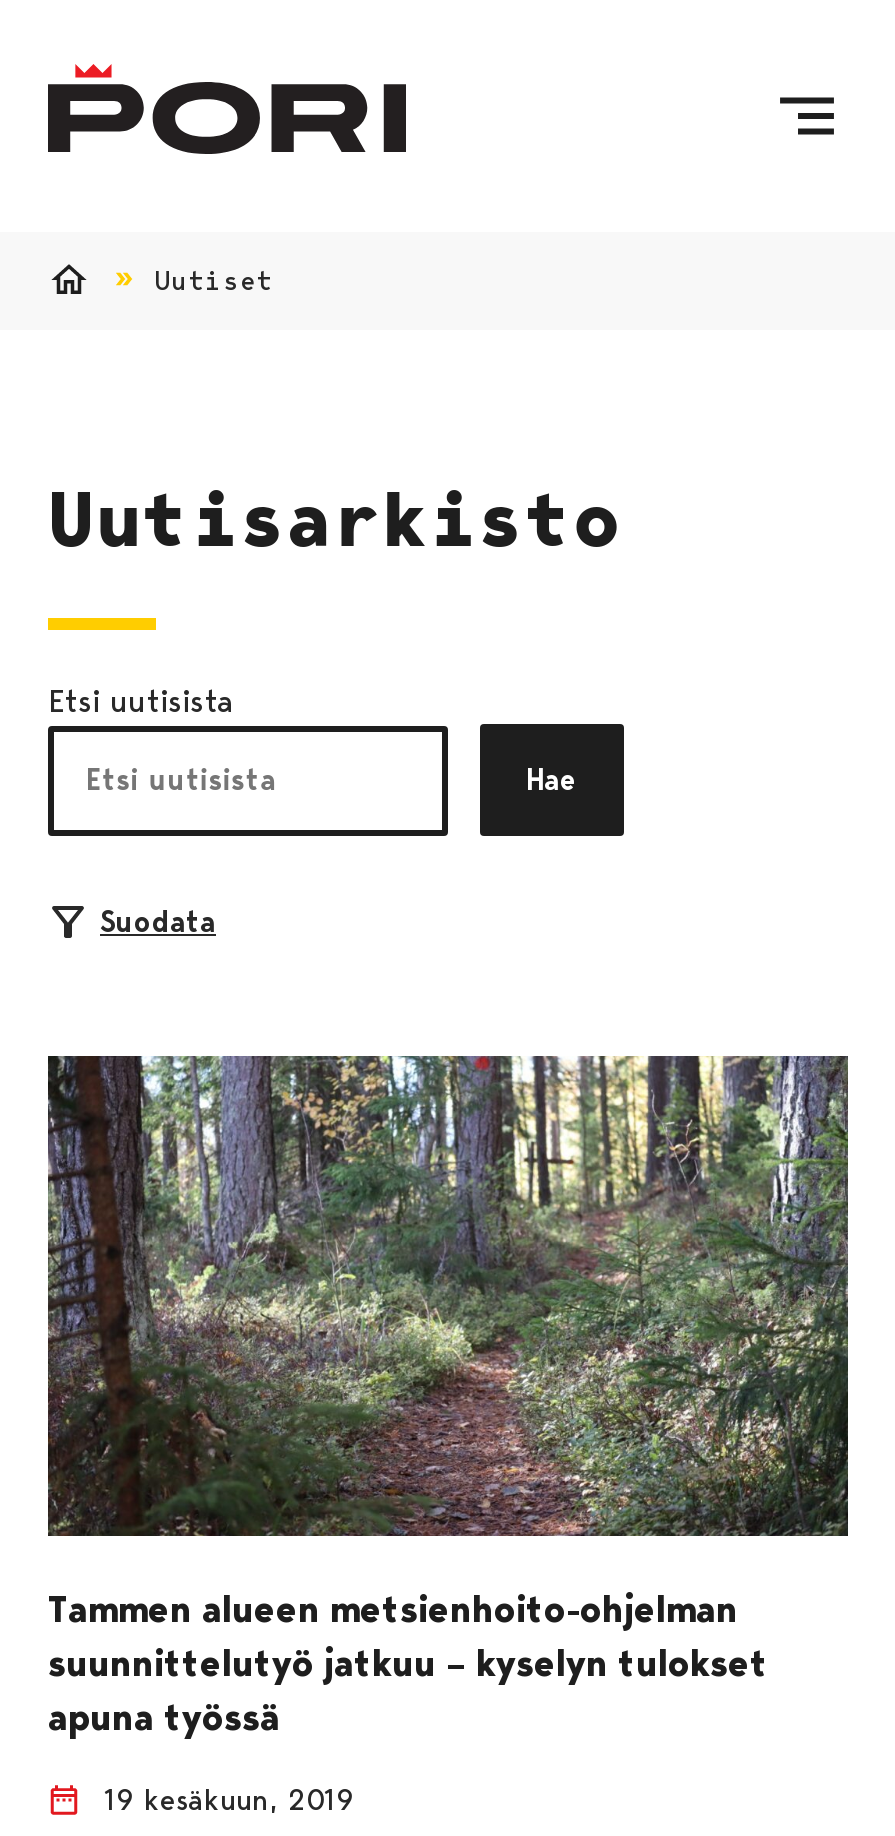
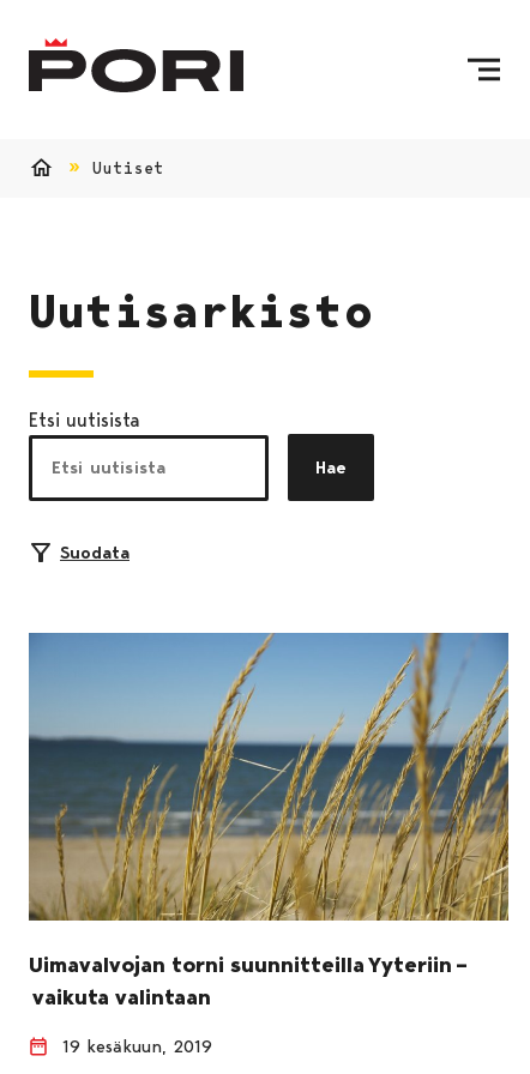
[46,1054,850,1740] [image] | Tammen alueen metsienhoito-ohjelman | suunnittelutyö jatkuu – kyselyn tulokset | apuna työssä -> [28,632,510,1010] [image] | Uimavalvojan torni suunnitteilla Yyteriin – | vaikuta valintaan

